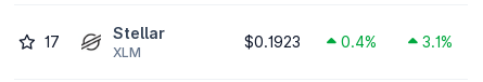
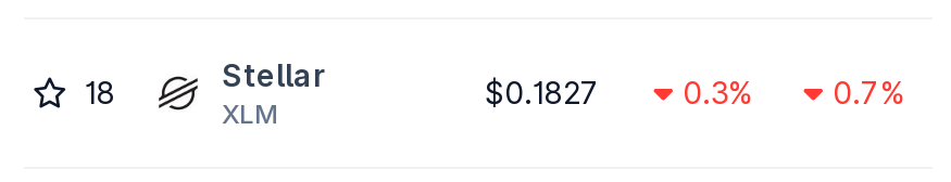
[45,32,60,51] 17 -> [85,74,115,110] 18
[244,32,301,51] $0.1923 -> [485,74,600,110] $0.1827
[341,32,377,51] 0.4% -> [683,74,752,110] 0.3%
[422,32,453,51] 3.1% -> [833,74,904,110] 0.7%

